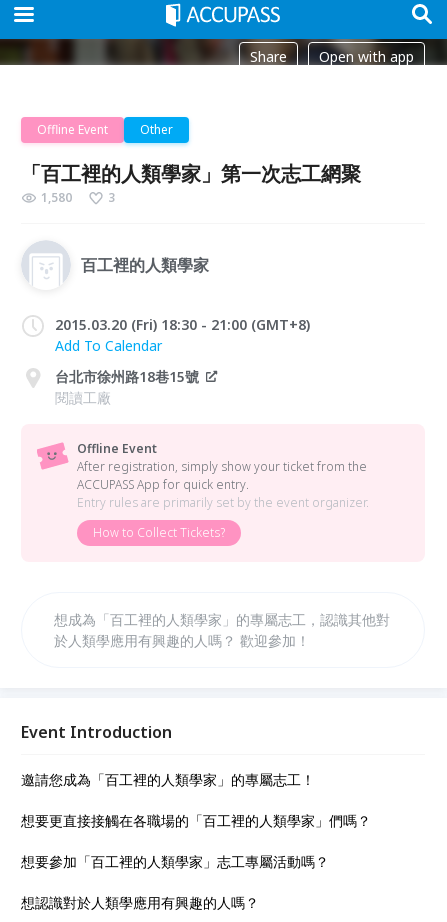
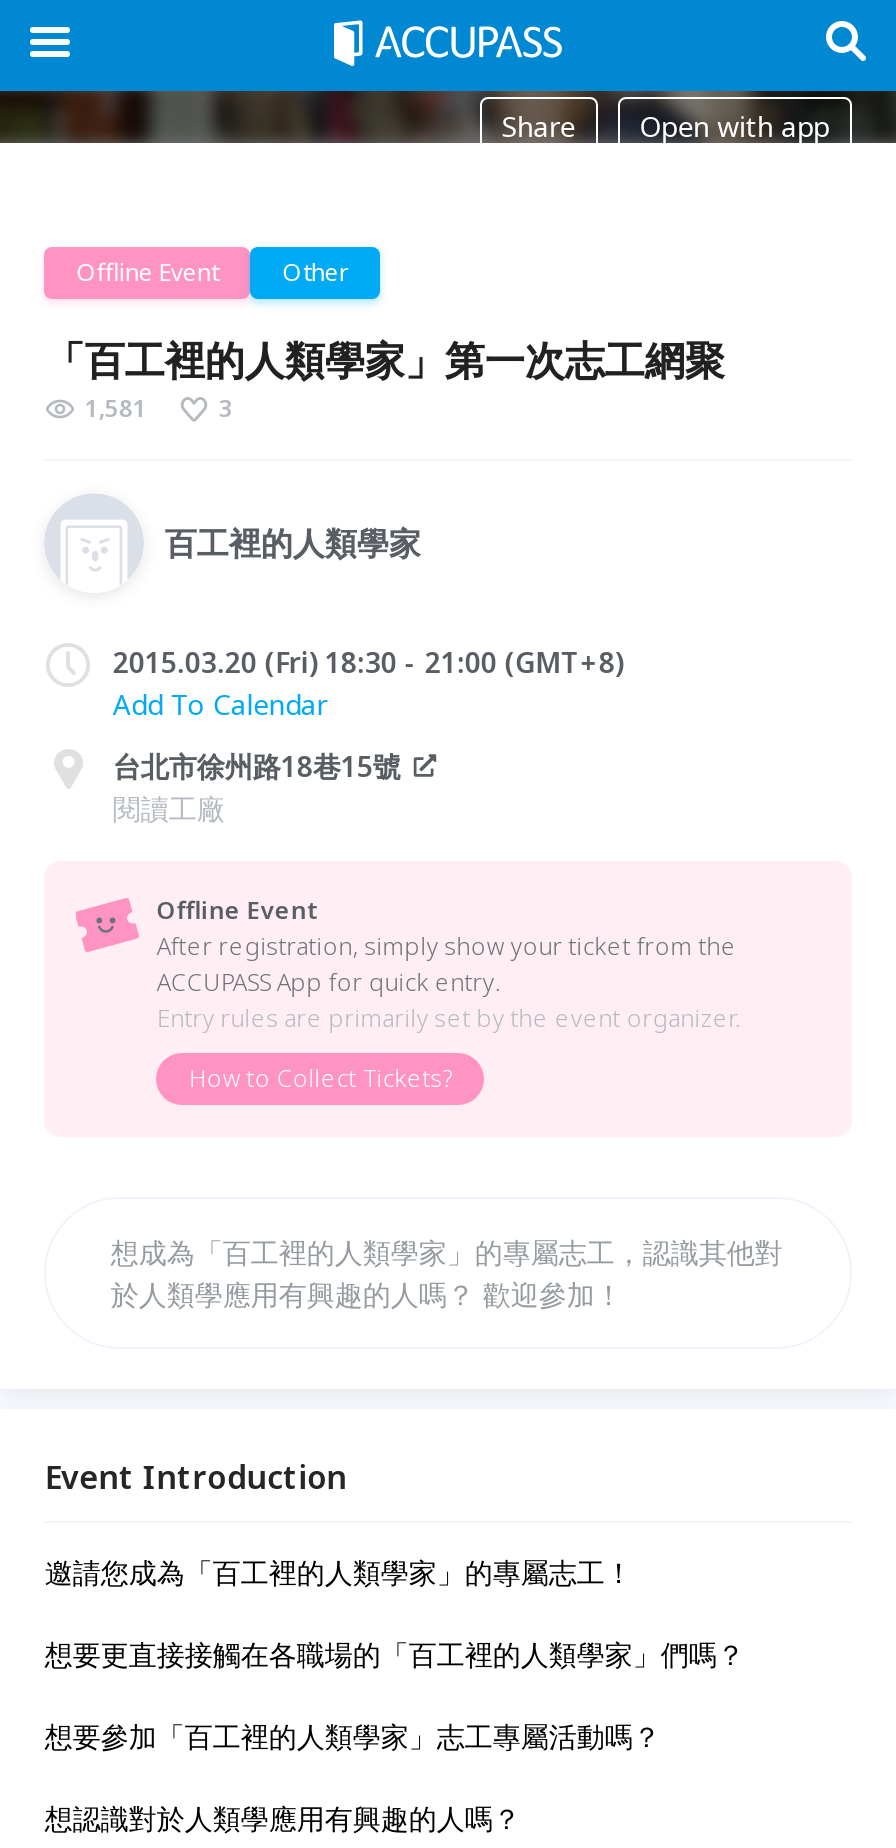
[41,189,72,206] 1,580 -> [85,391,147,425] 1,581

